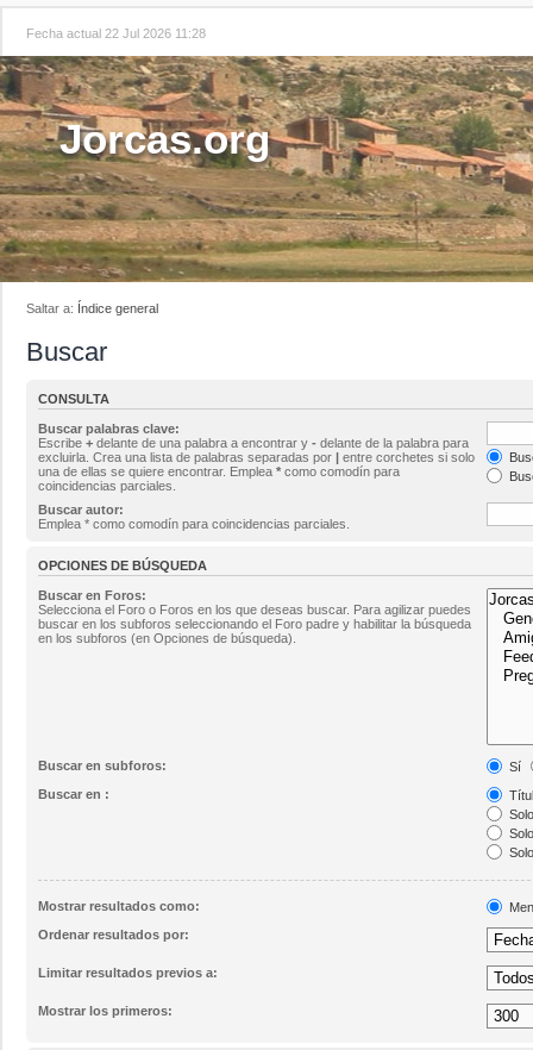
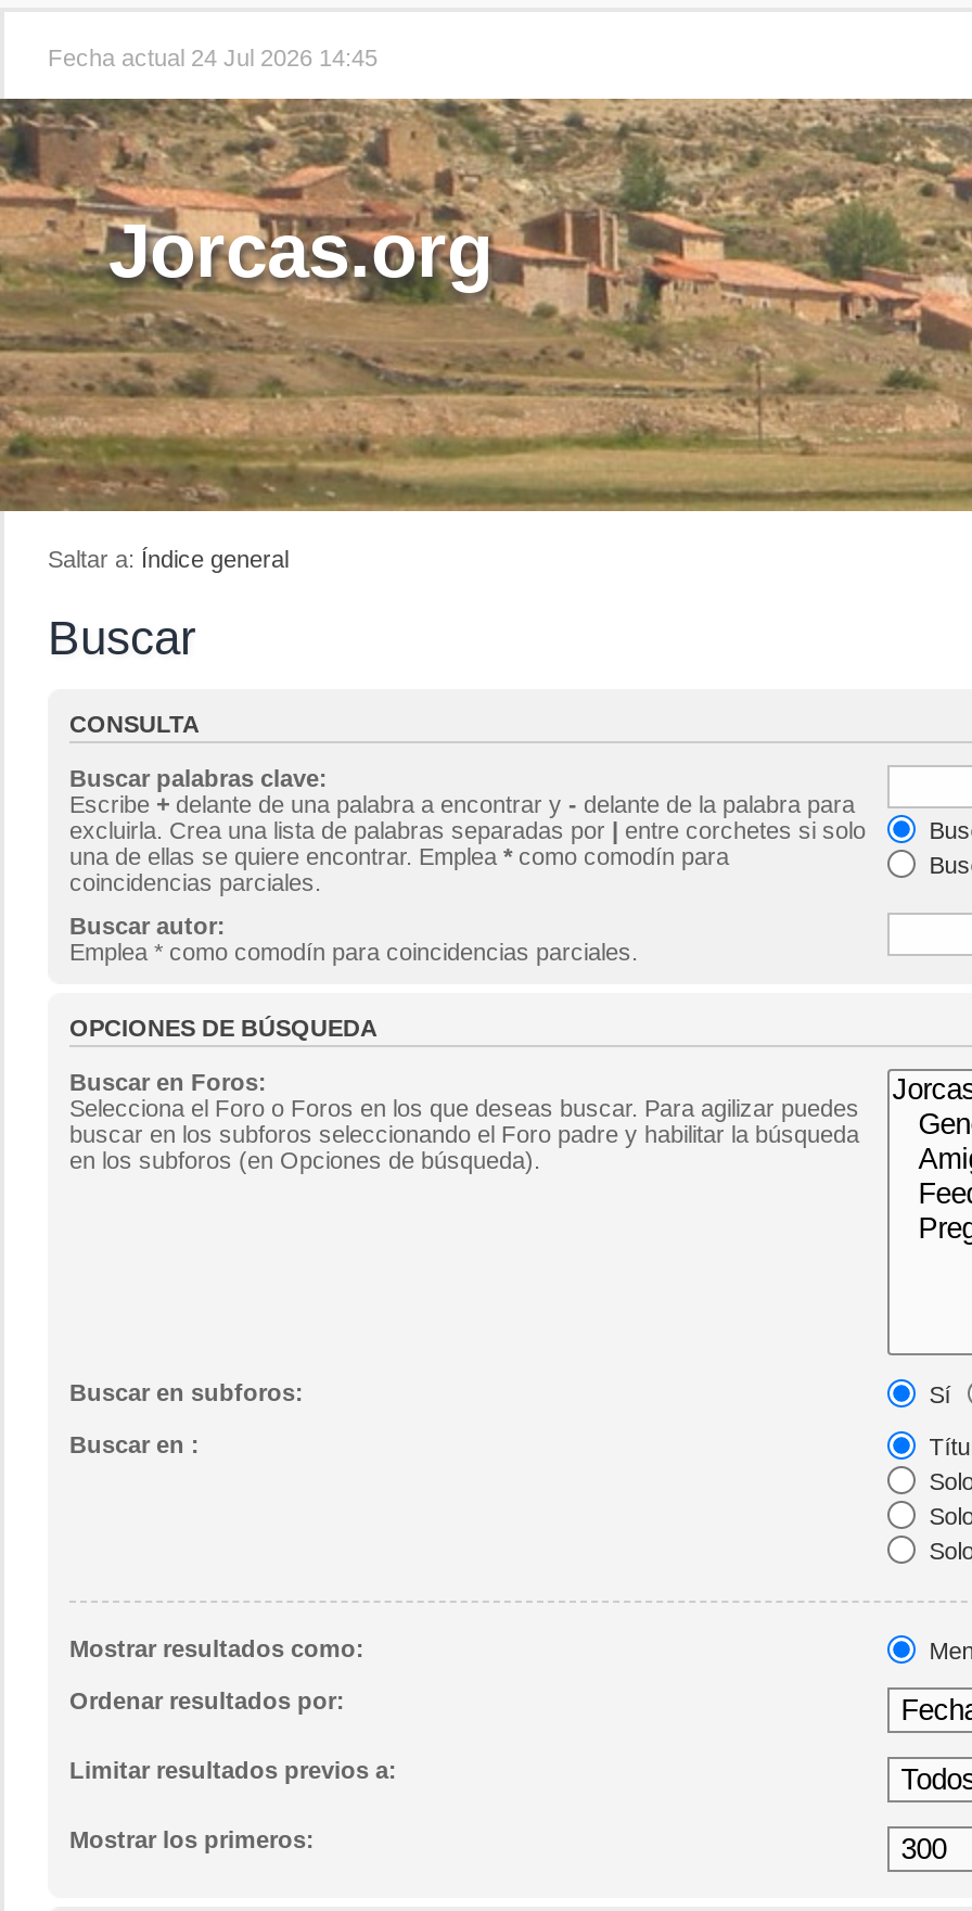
[26,26,206,40] Fecha actual 22 Jul 2026 11:28 -> [48,44,378,71] Fecha actual 24 Jul 2026 14:45

